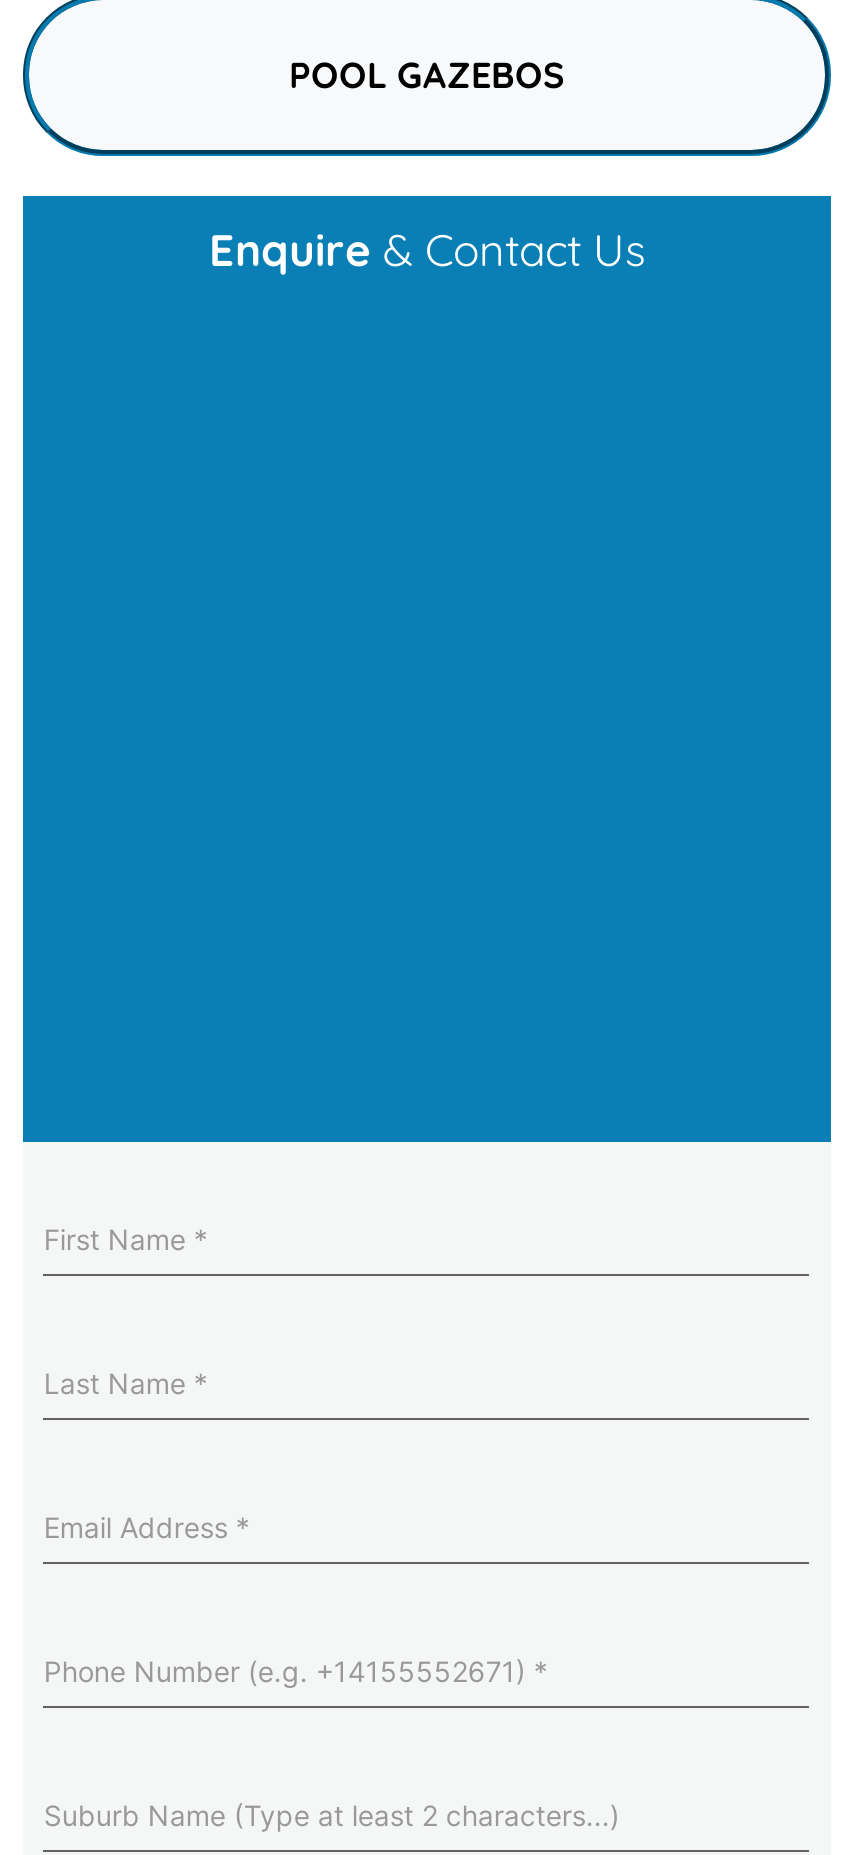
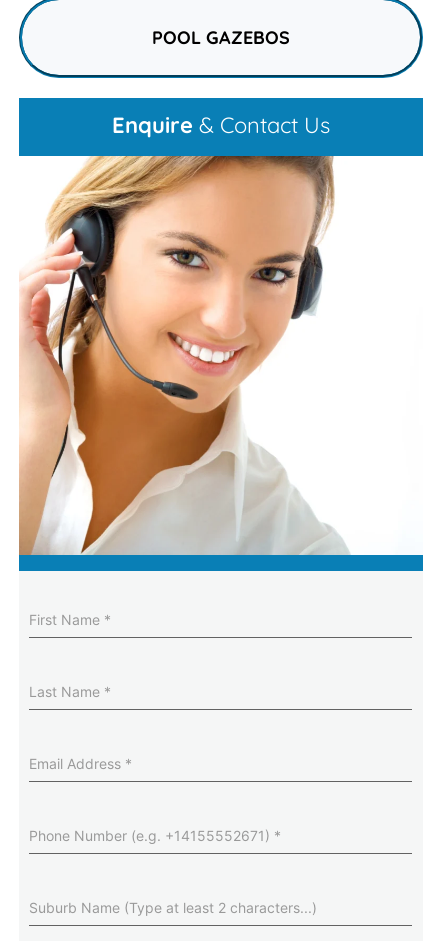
none -> [18,155,423,556] [image]

